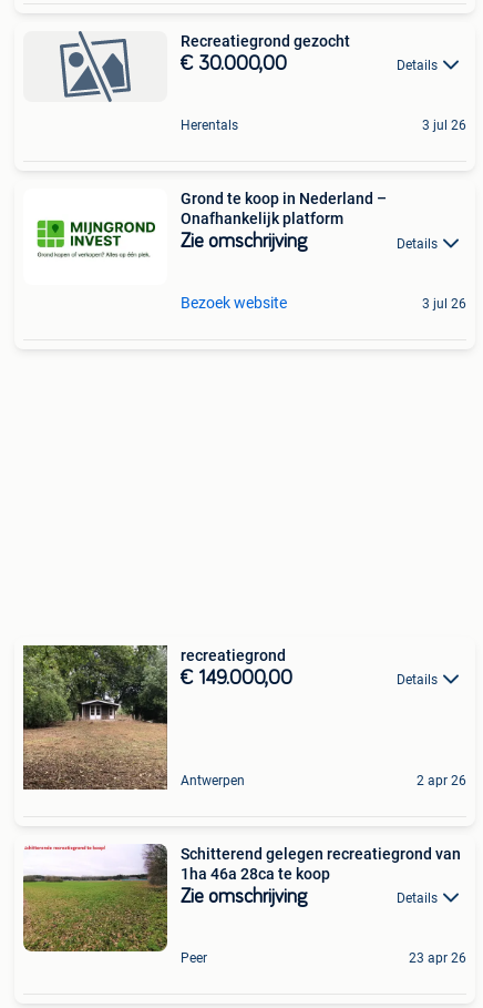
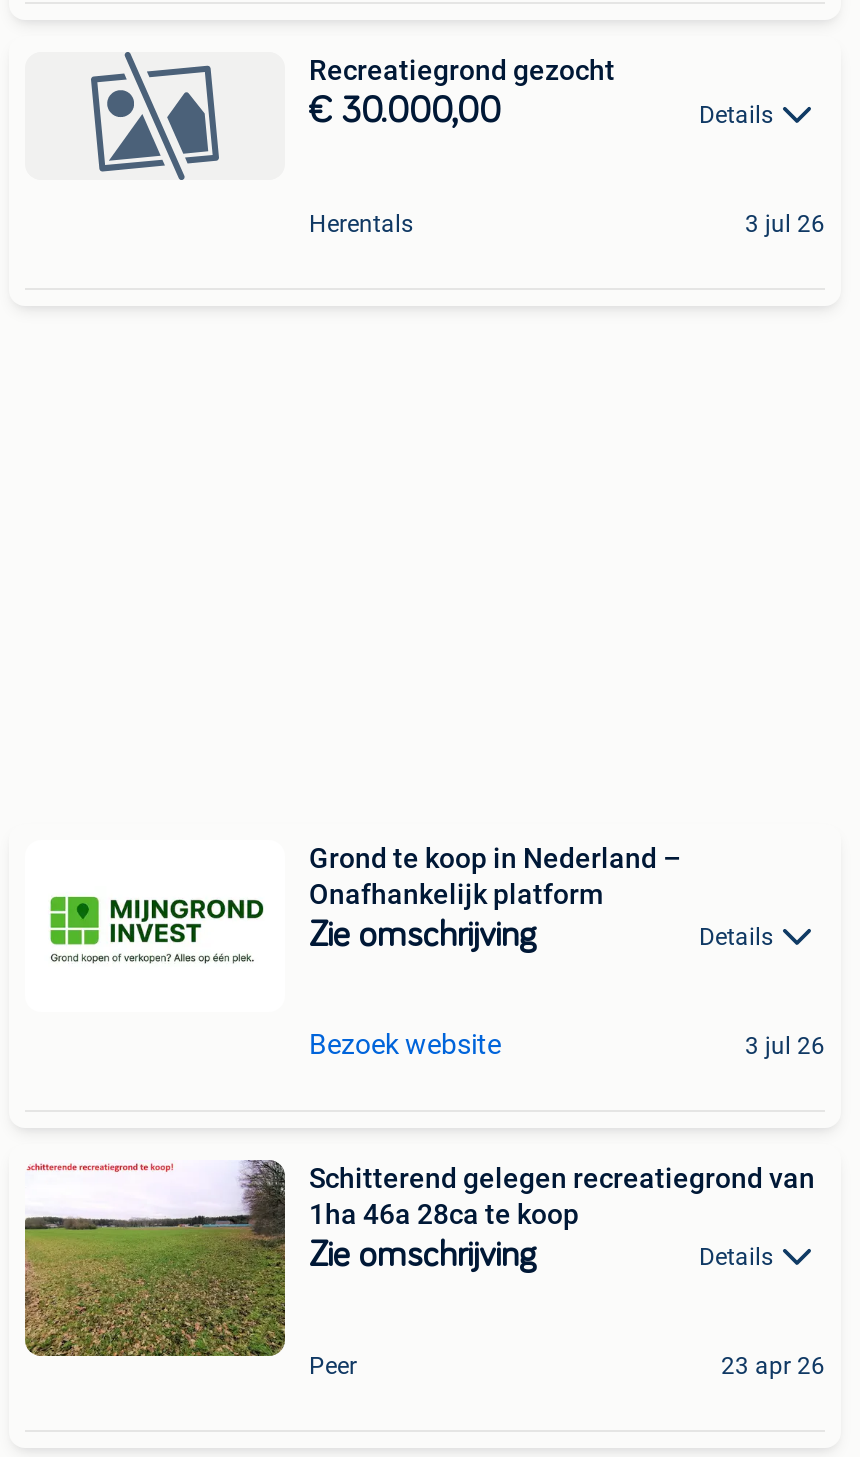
moved [35,190,466,311] -> [47,842,825,1060]: [image] | Grond te koop in Nederland – | Onafhankelijk platform | Zie omschrijving | Details | Bezoek website | 3 jul 26
[22,644,438,791] [image] | recreatiegrond | € 149.000,00 | Details -> none
[181,772,466,788] Antwerpen | 2 apr 26 -> none

